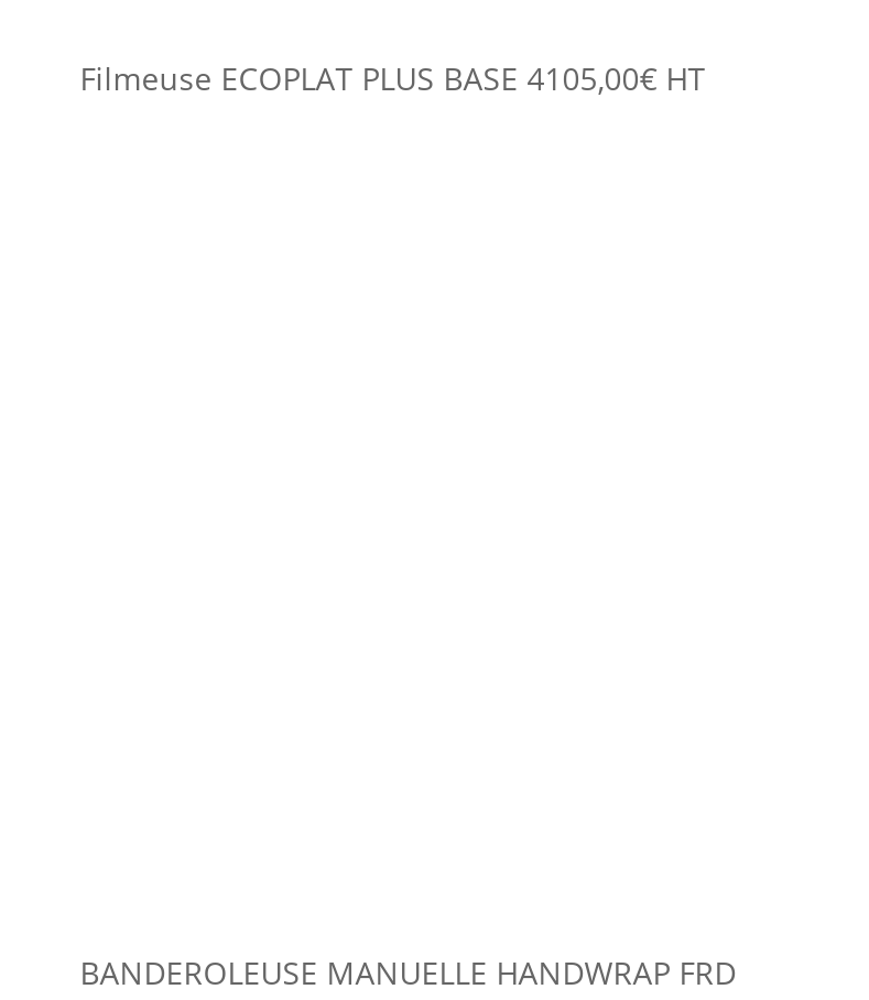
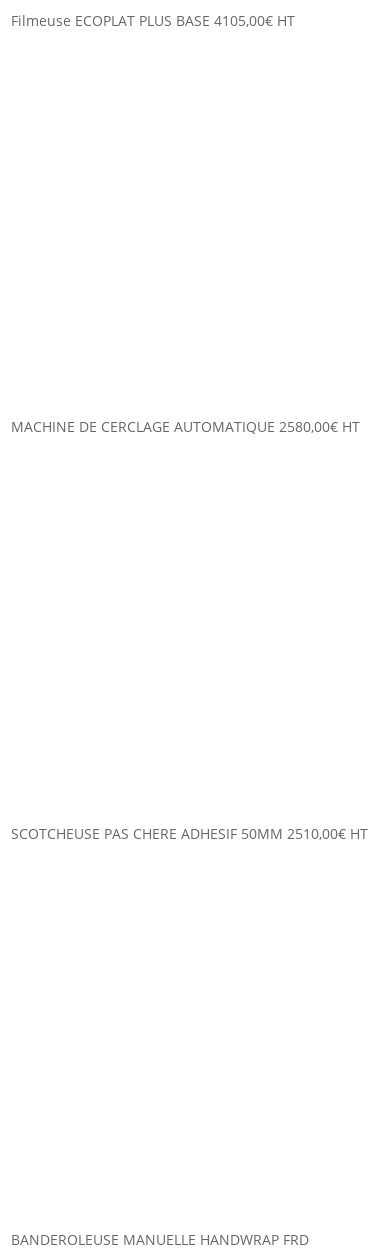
none -> [11,417,360,436] MACHINE DE CERCLAGE AUTOMATIQUE 2580,00€ HT
none -> [11,824,368,843] SCOTCHEUSE PAS CHERE ADHESIF 50MM 2510,00€ HT

